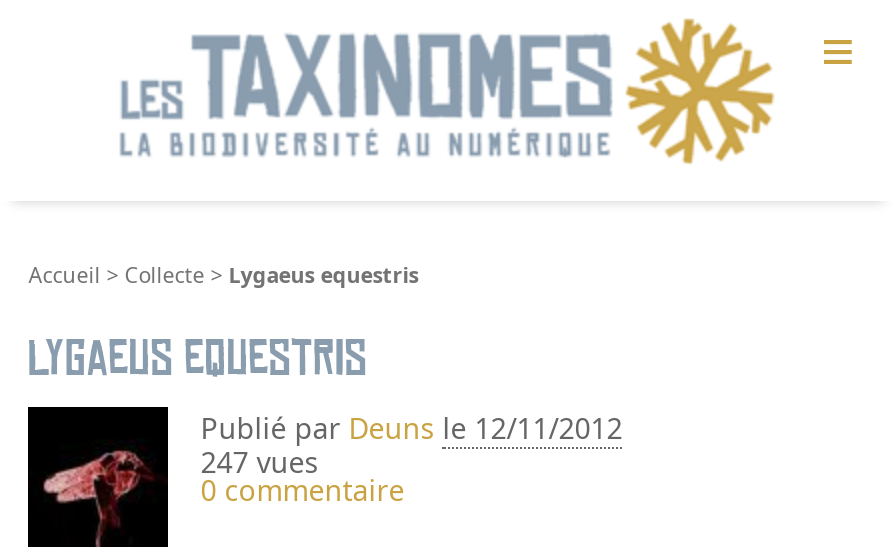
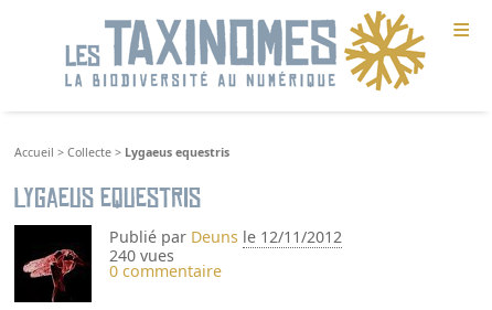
[200,443,318,481] 247 vues -> [109,245,175,266] 240 vues

